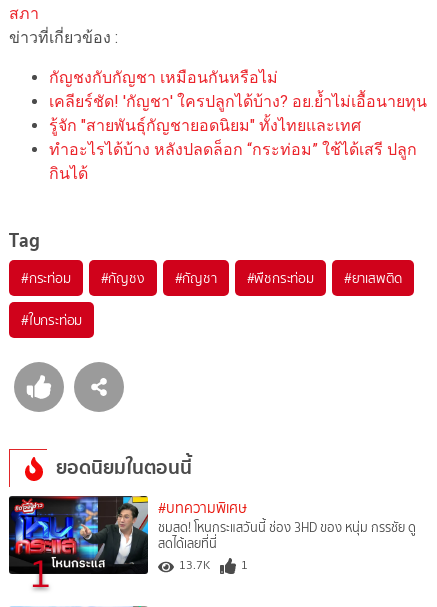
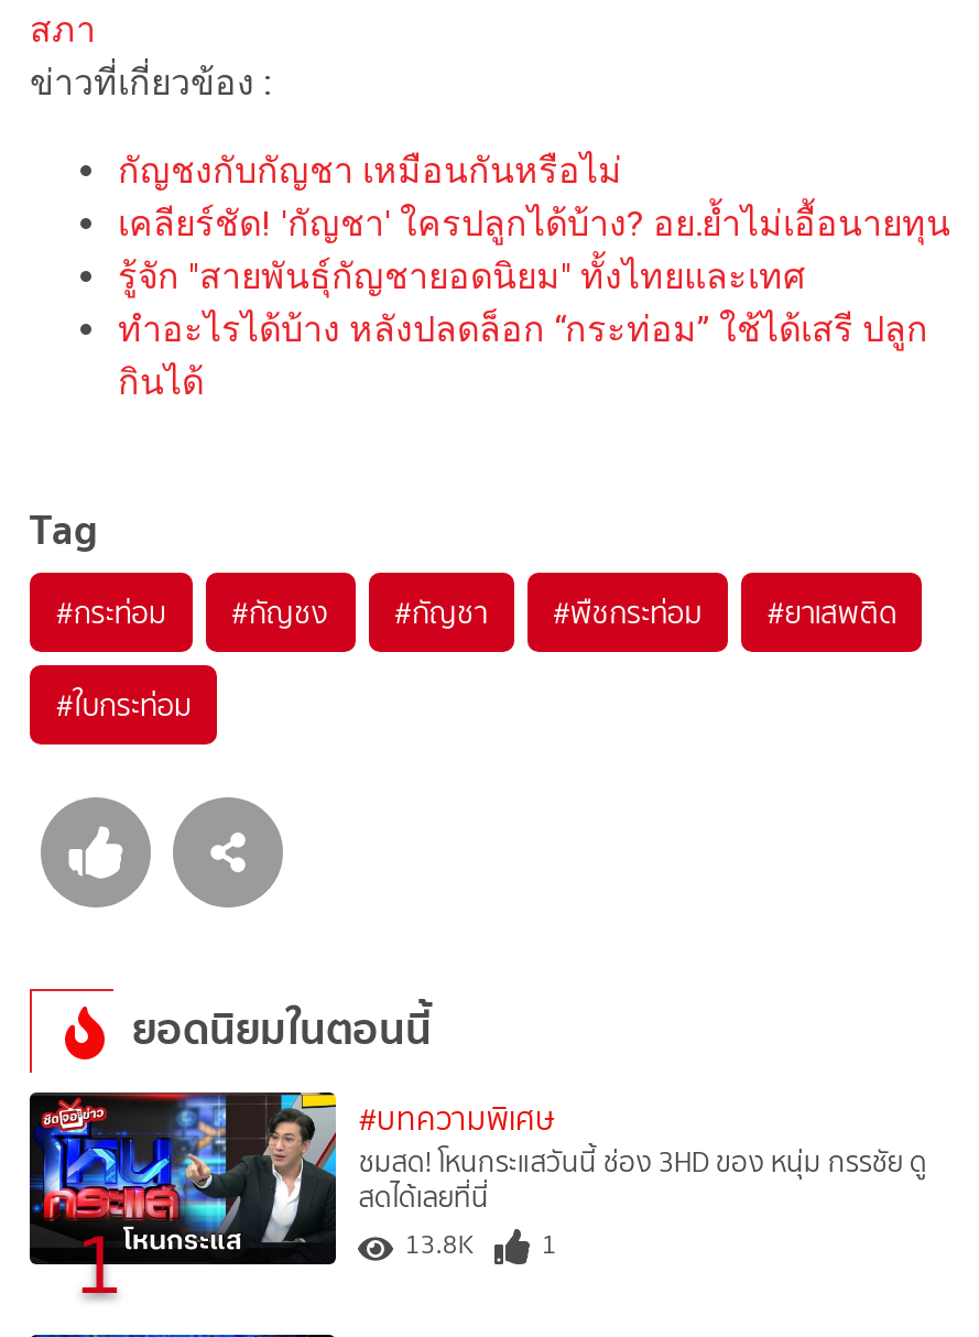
[179,556,248,574] 13.7K 1 -> [405,1225,557,1265] 13.8K 1

